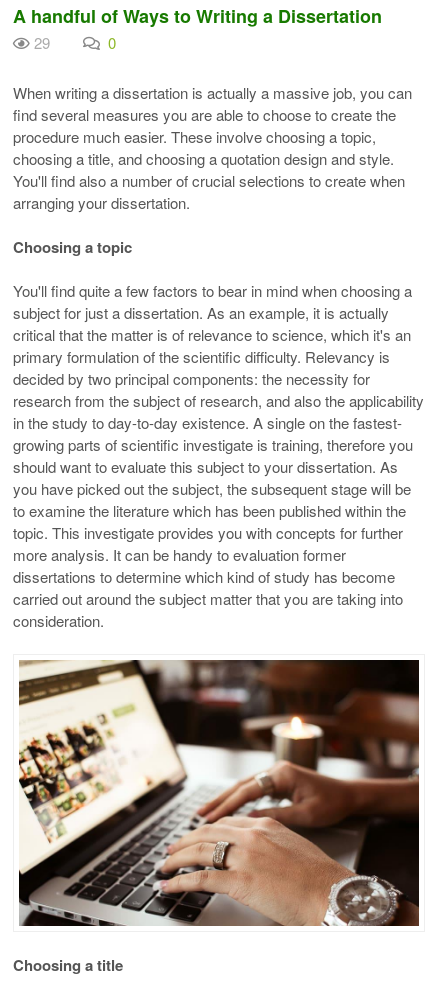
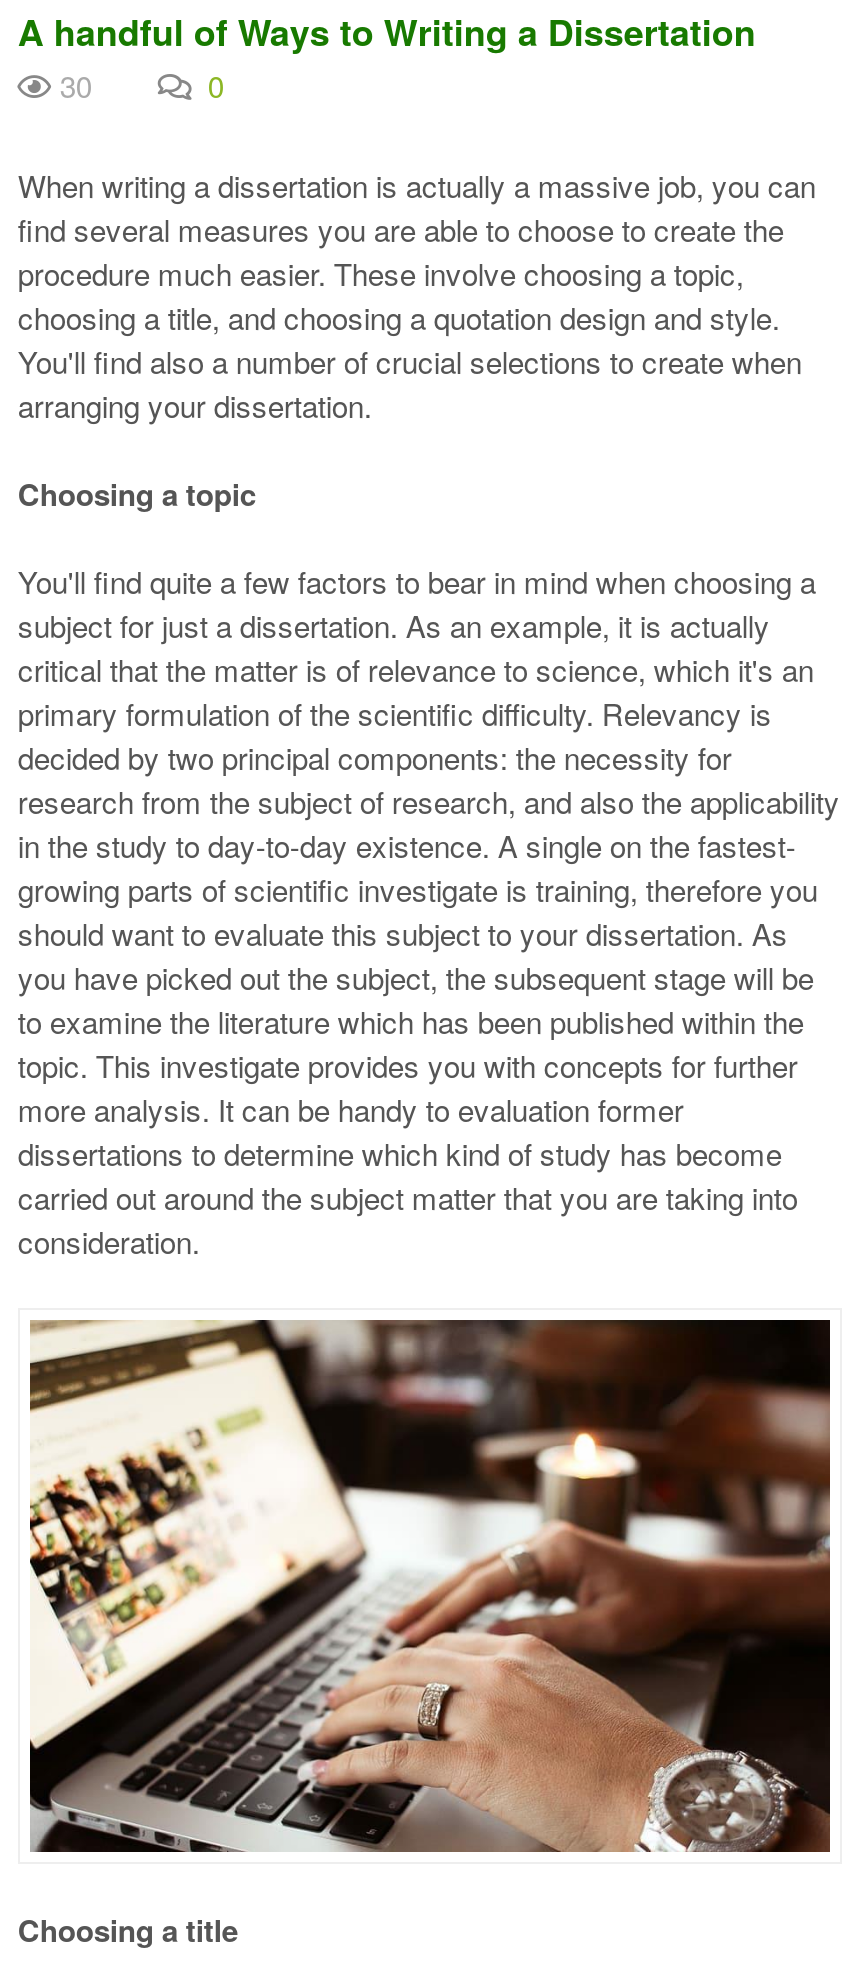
[34,32,50,53] 29 -> [60,64,92,106] 30

